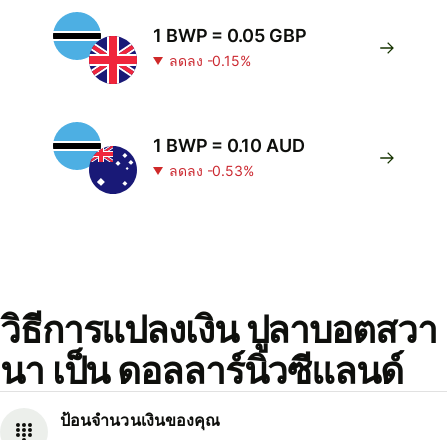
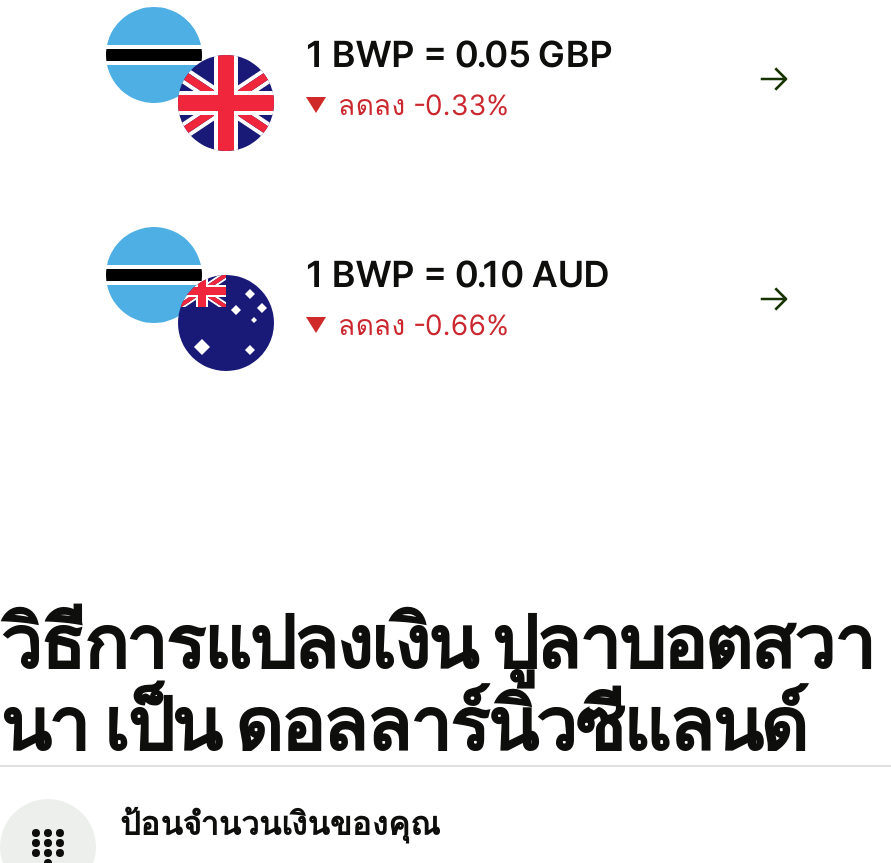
[169,52,251,69] ลดลง -0.15% -> [338,87,508,121] ลดลง -0.33%
[169,162,254,179] ลดลง -0.53% -> [338,307,508,341] ลดลง -0.66%

